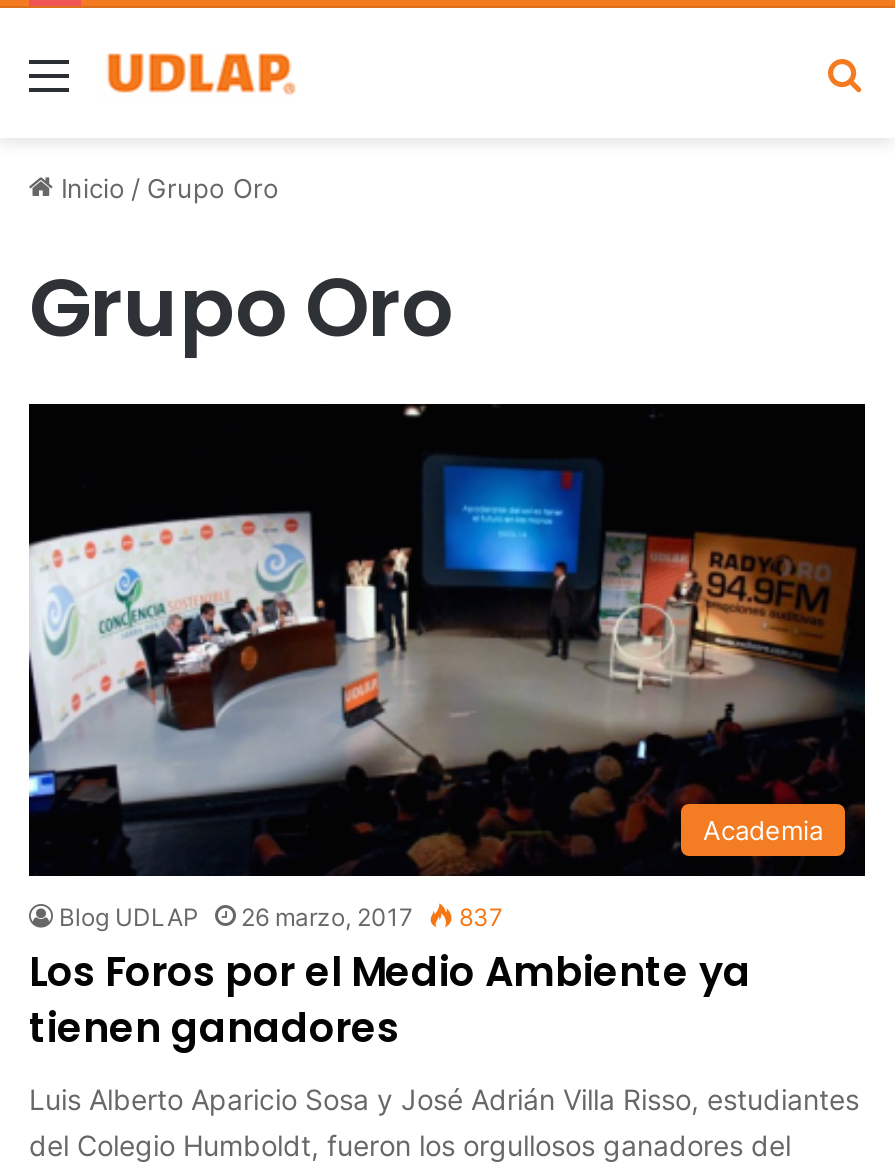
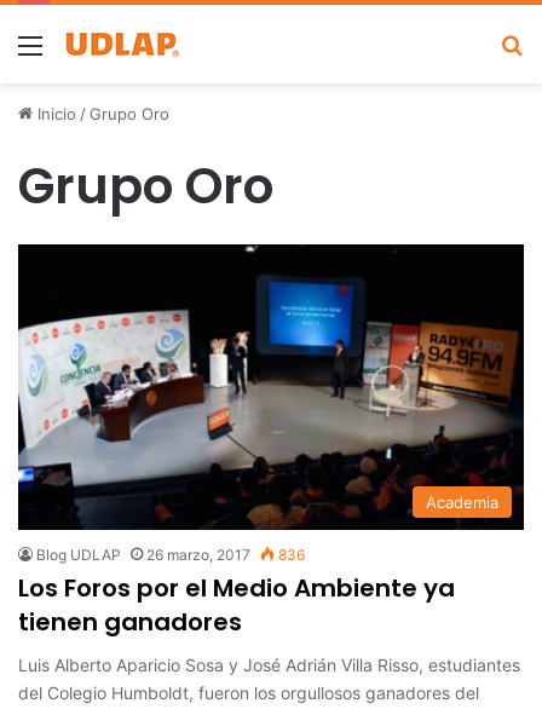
[59,902,503,932] Blog UDLAP 26 marzo, 2017 837 -> [36,545,305,564] Blog UDLAP 26 marzo, 2017 836

